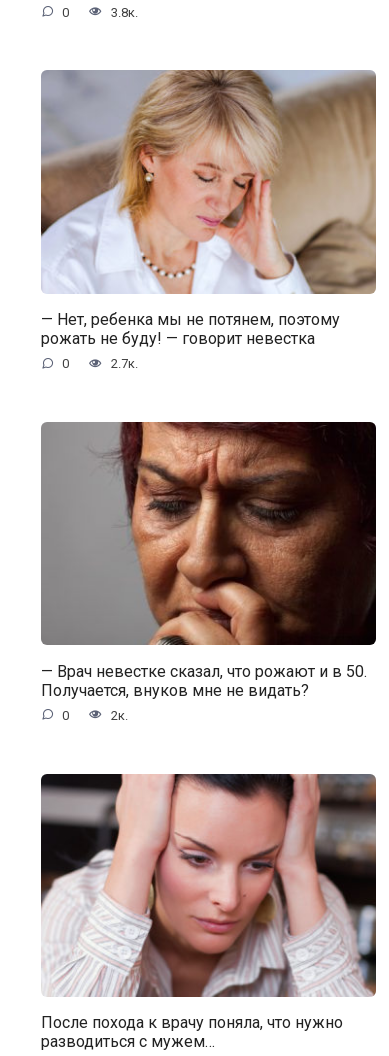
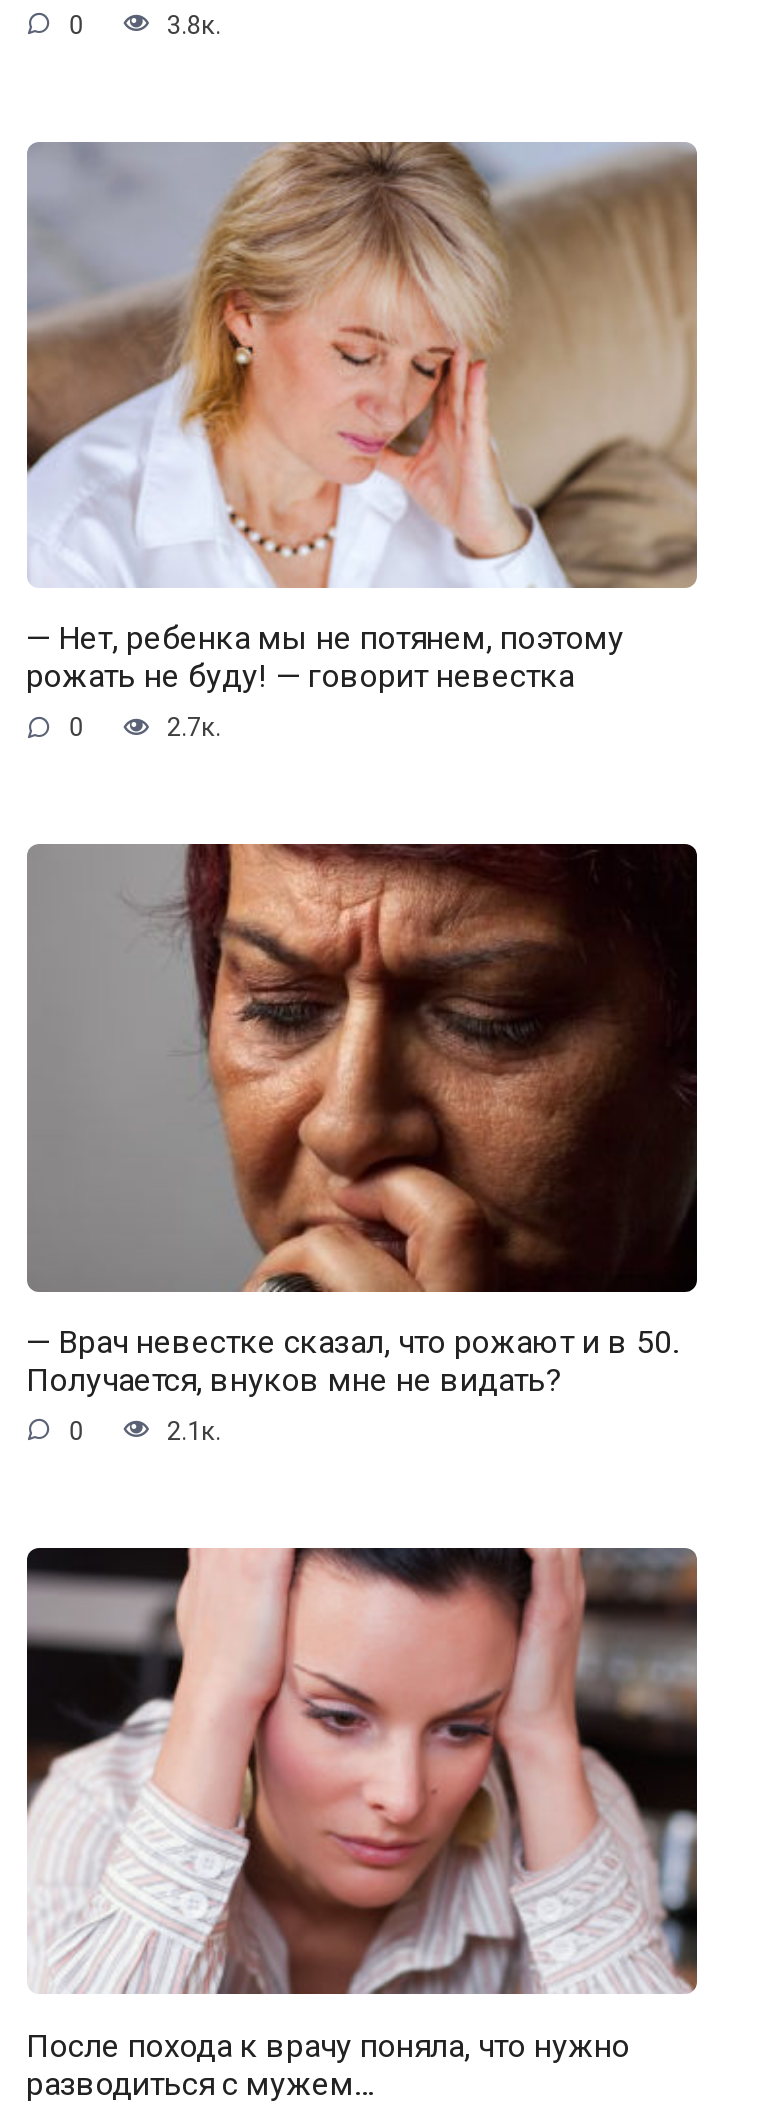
[111,708,128,723] 2к. -> [167,1415,221,1445] 2.1к.

